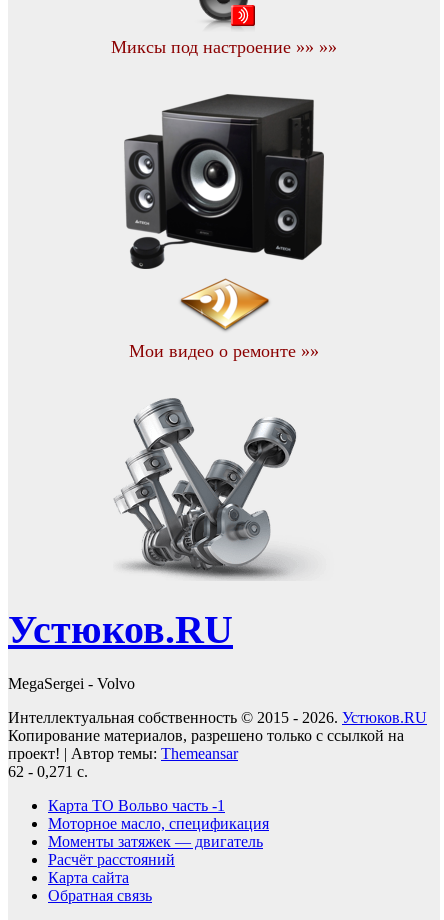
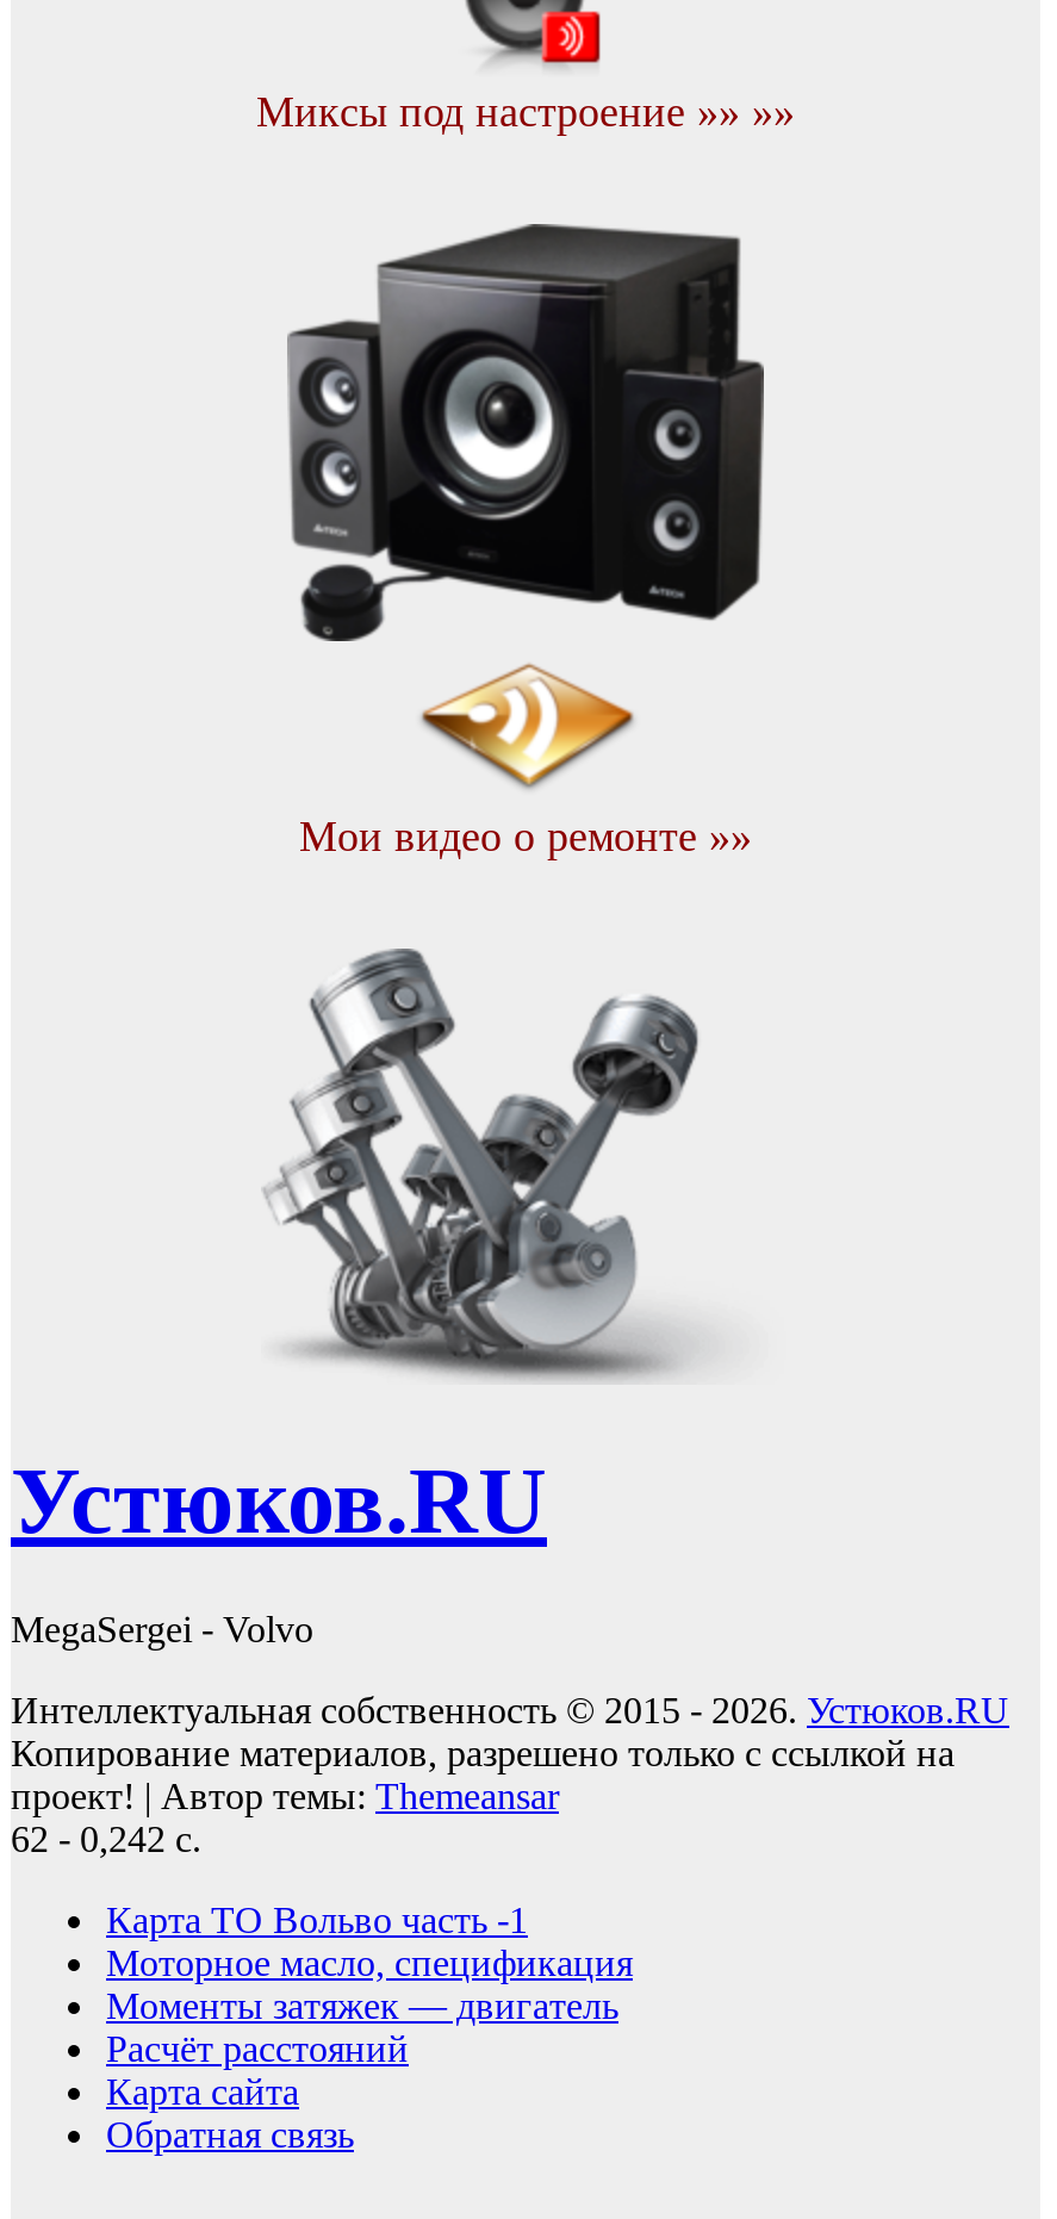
[8,763,88,780] 62 - 0,271 с. -> [11,1818,201,1859] 62 - 0,242 с.

